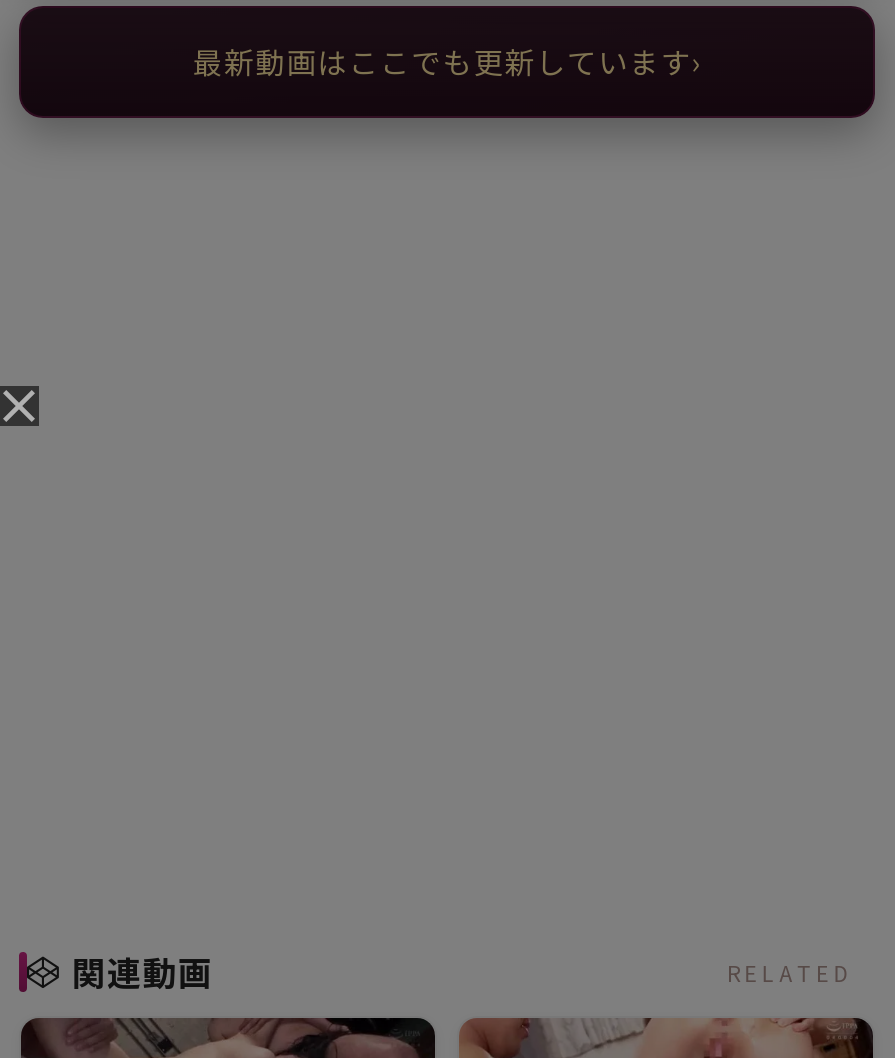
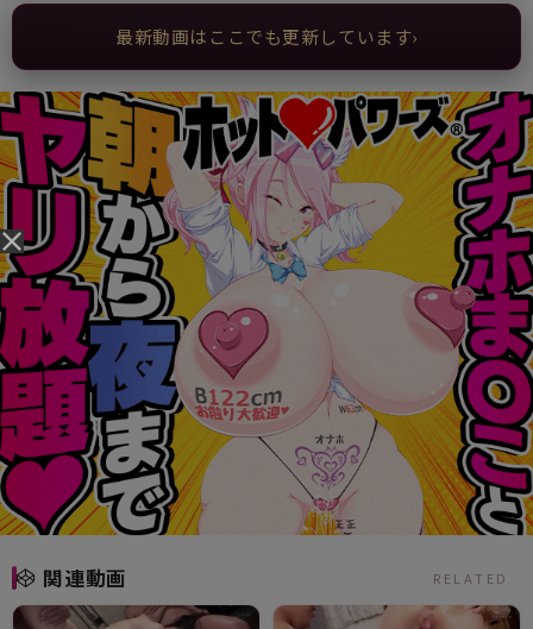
none -> [4,90,529,536] [image]

